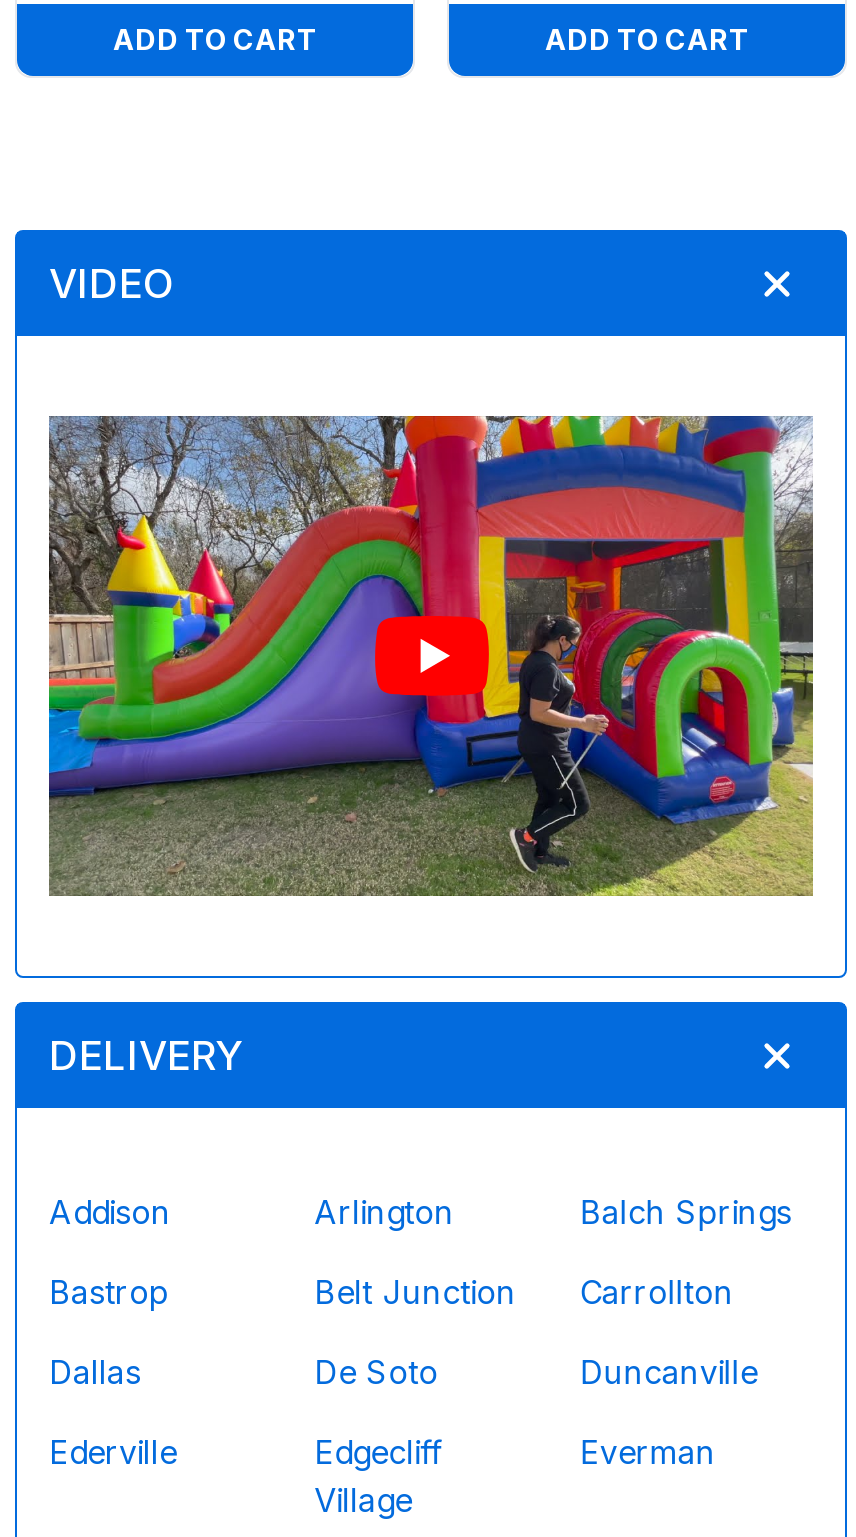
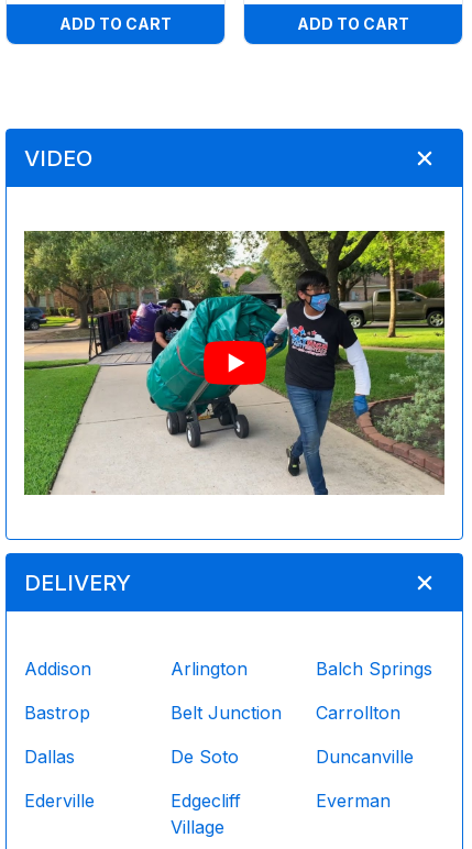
[47,414,815,898] [image] -> [23,230,446,496] [image]

